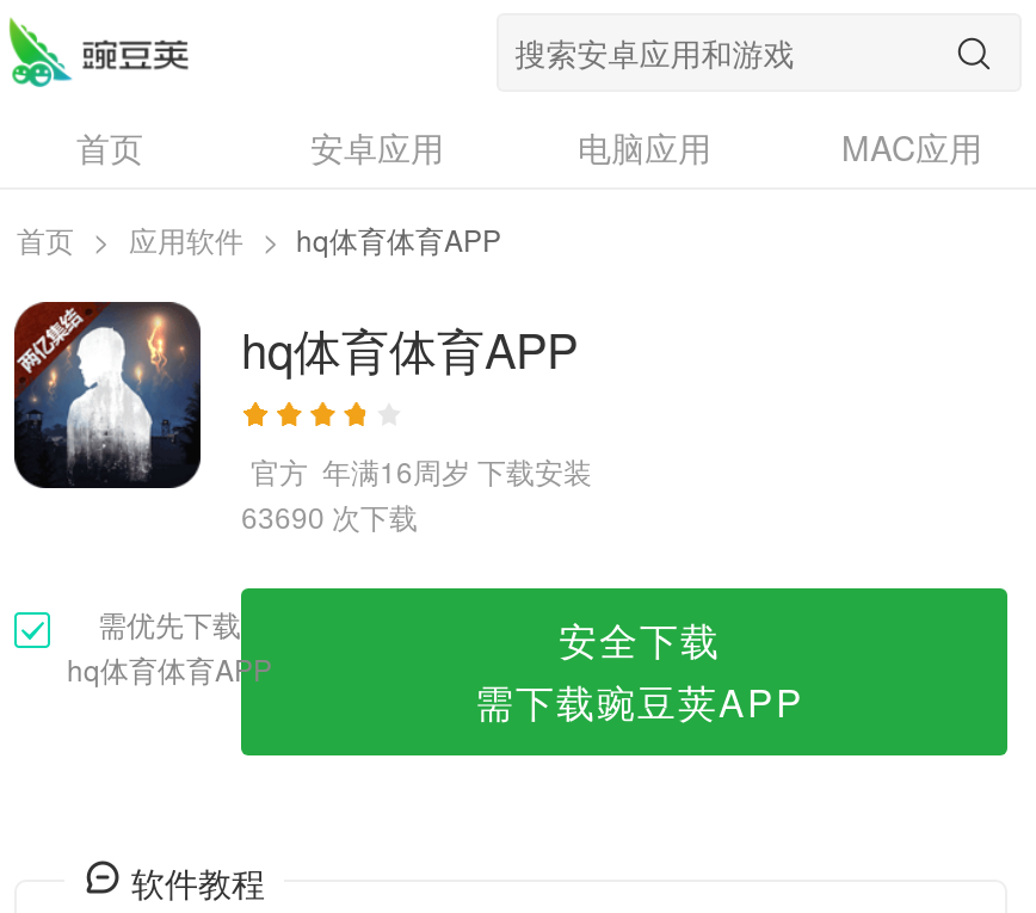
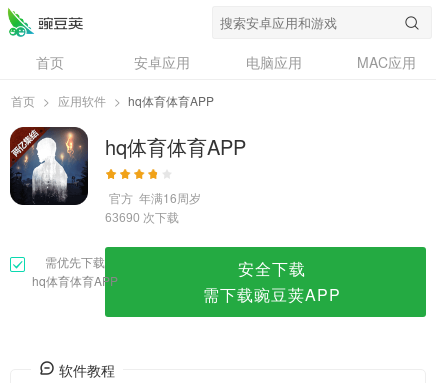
[251,450,592,491] 官方年满16周岁 下载安装 -> [109,189,201,206] 官方年满16周岁

